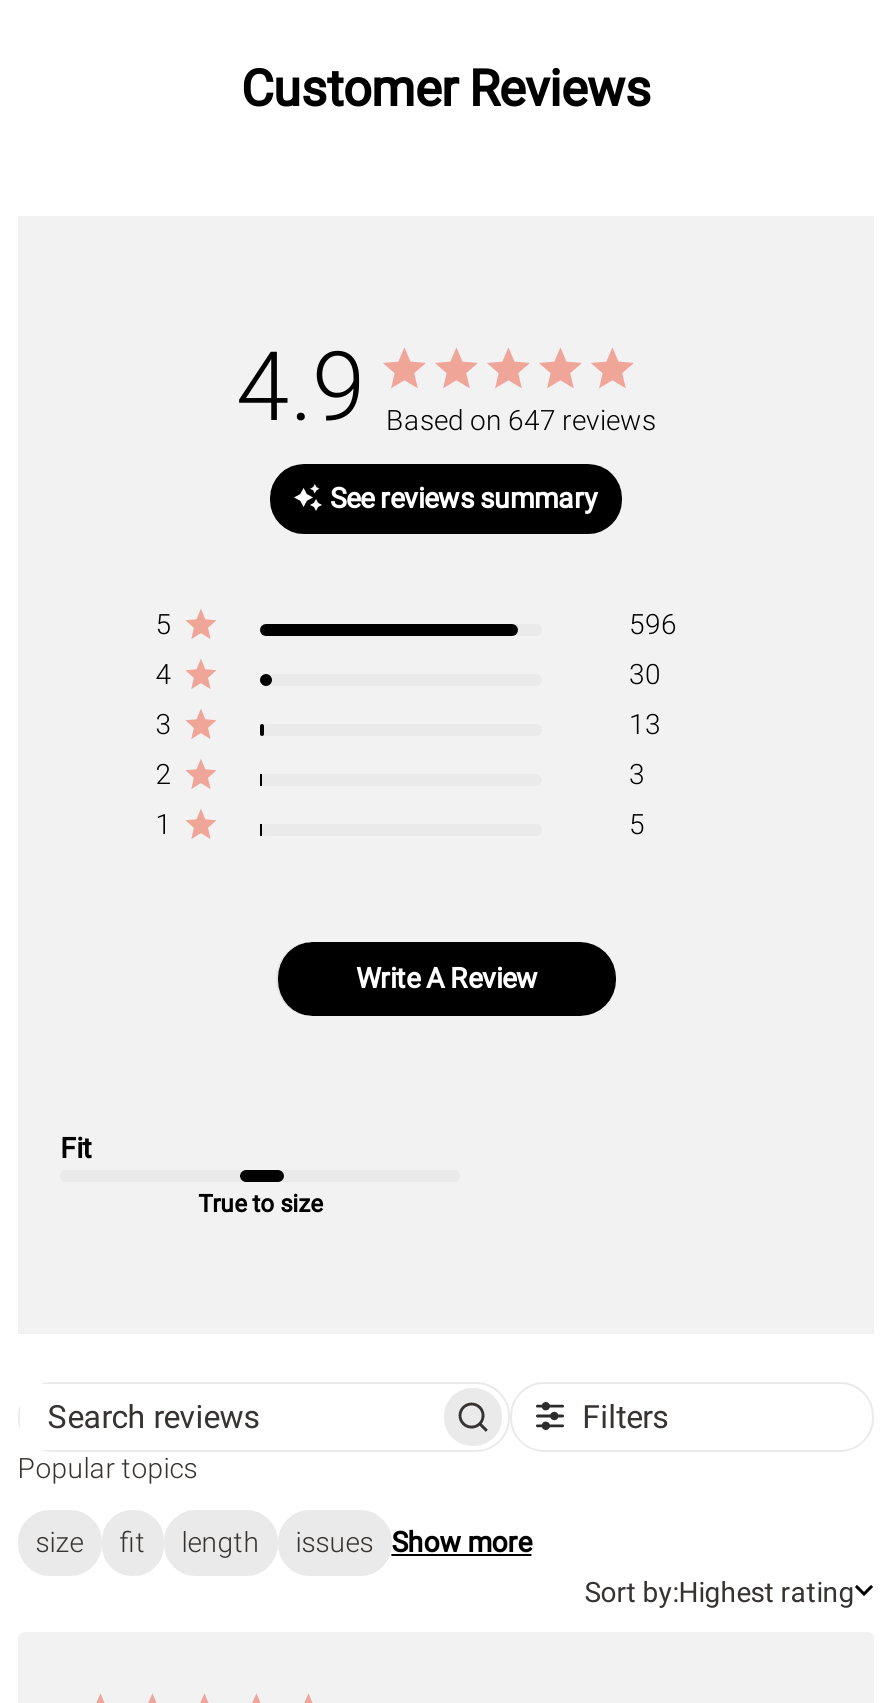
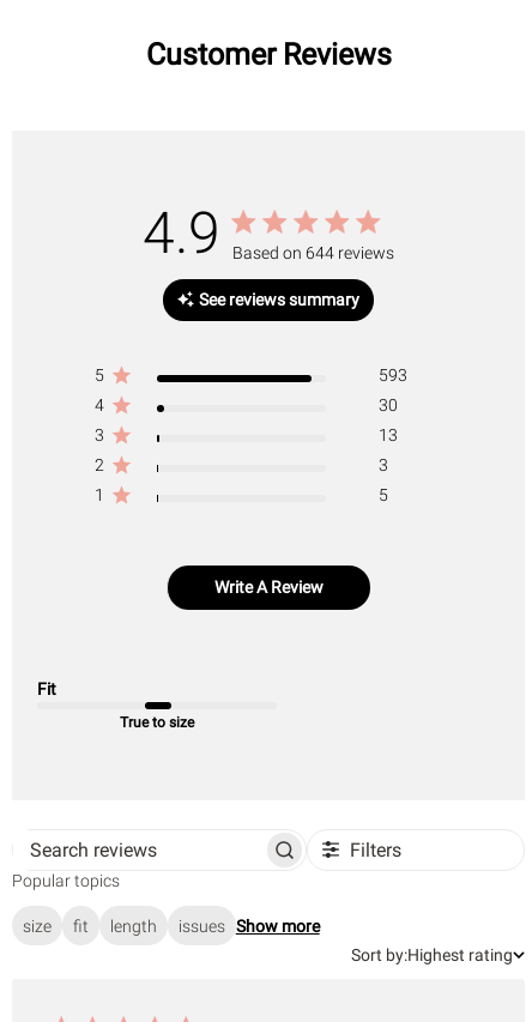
[386,403,656,435] Based on 647 reviews -> [232,243,394,262] Based on 644 reviews
[629,607,677,639] 596 -> [378,365,407,384] 593

